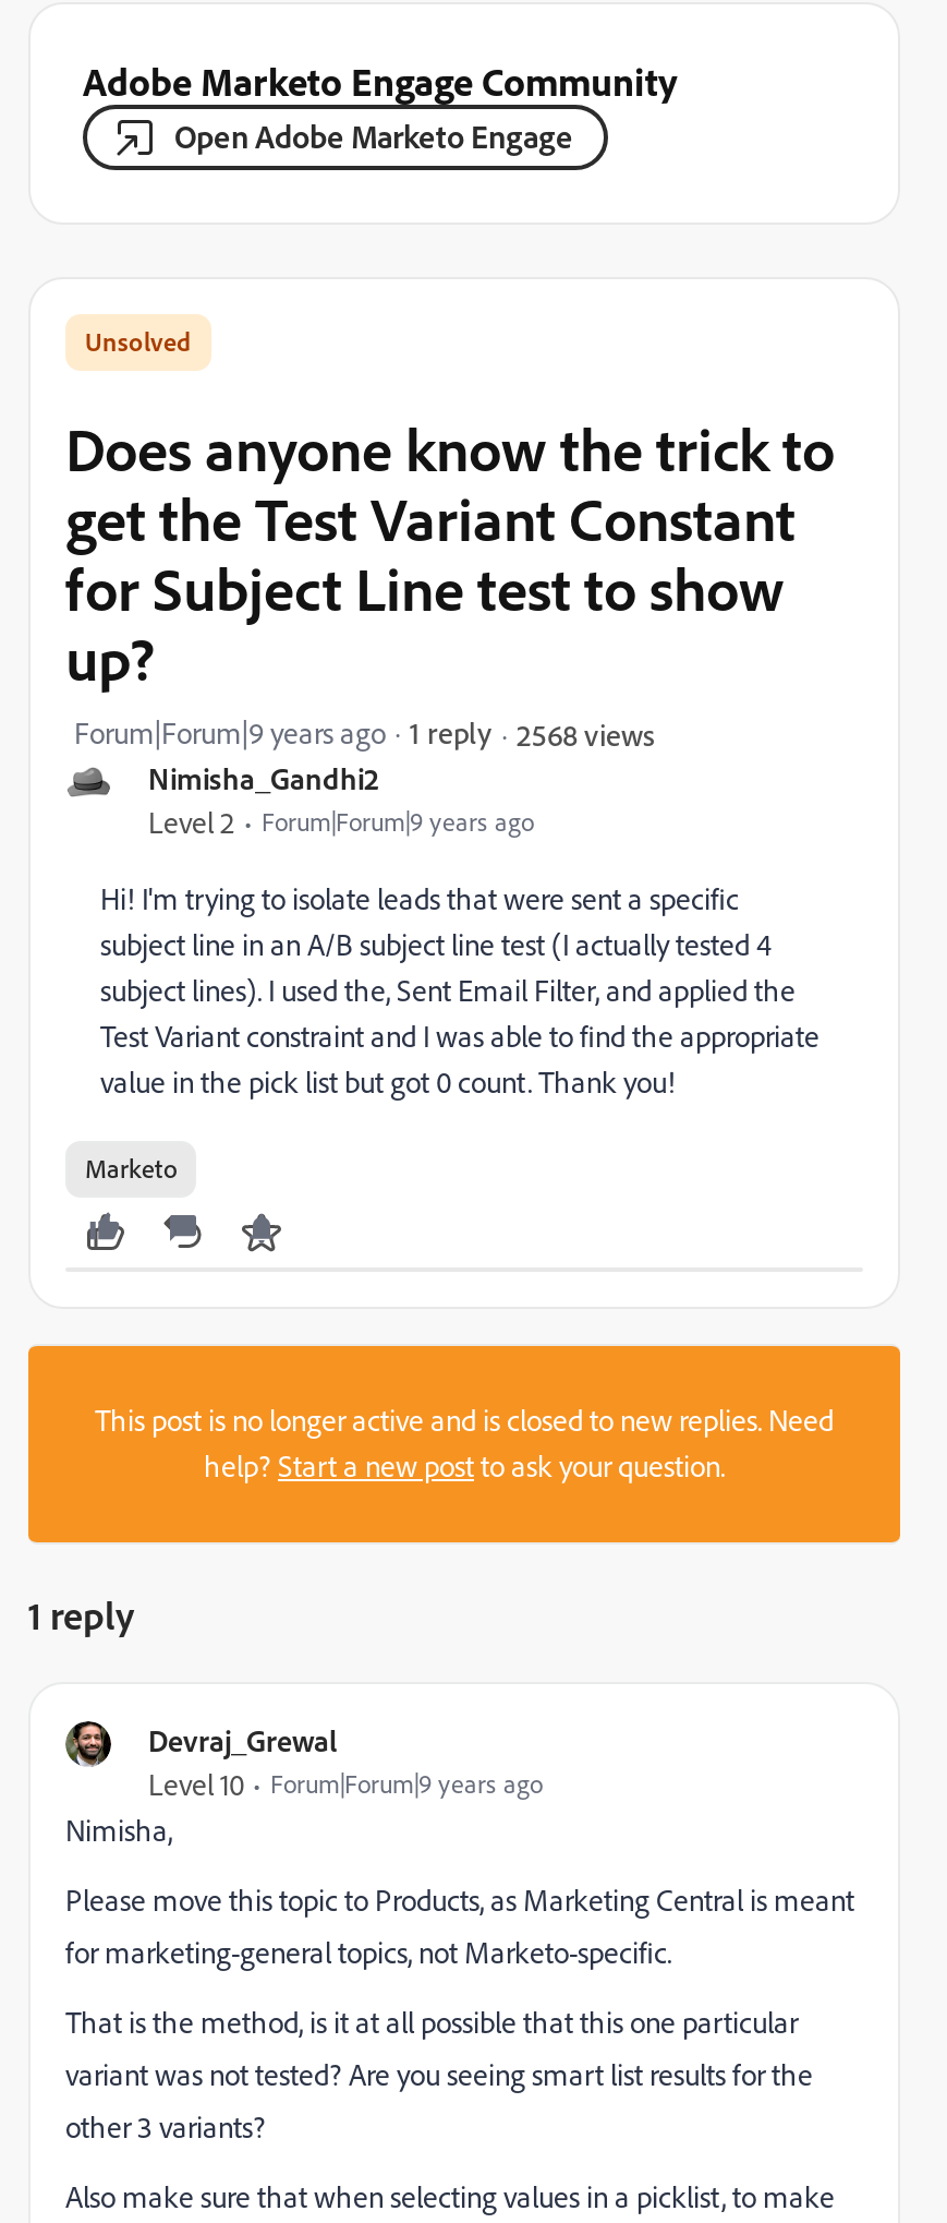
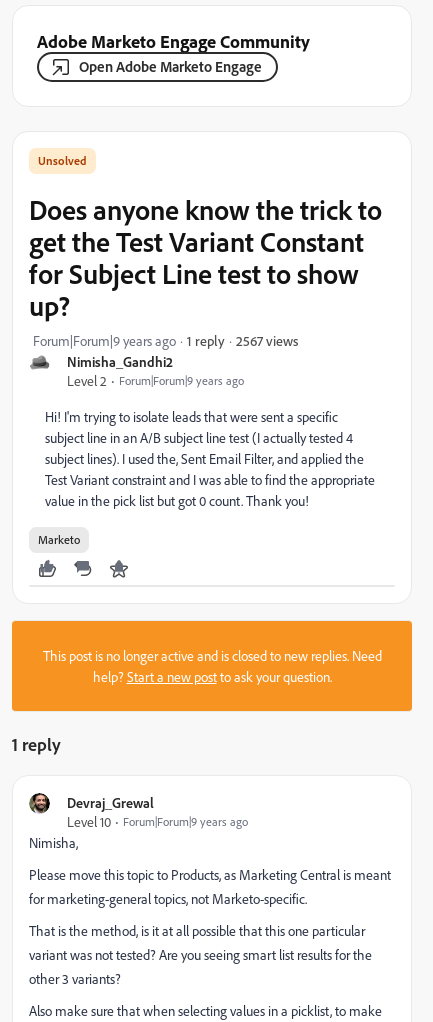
[517,714,654,752] 2568 views -> [236,331,298,348] 2567 views

